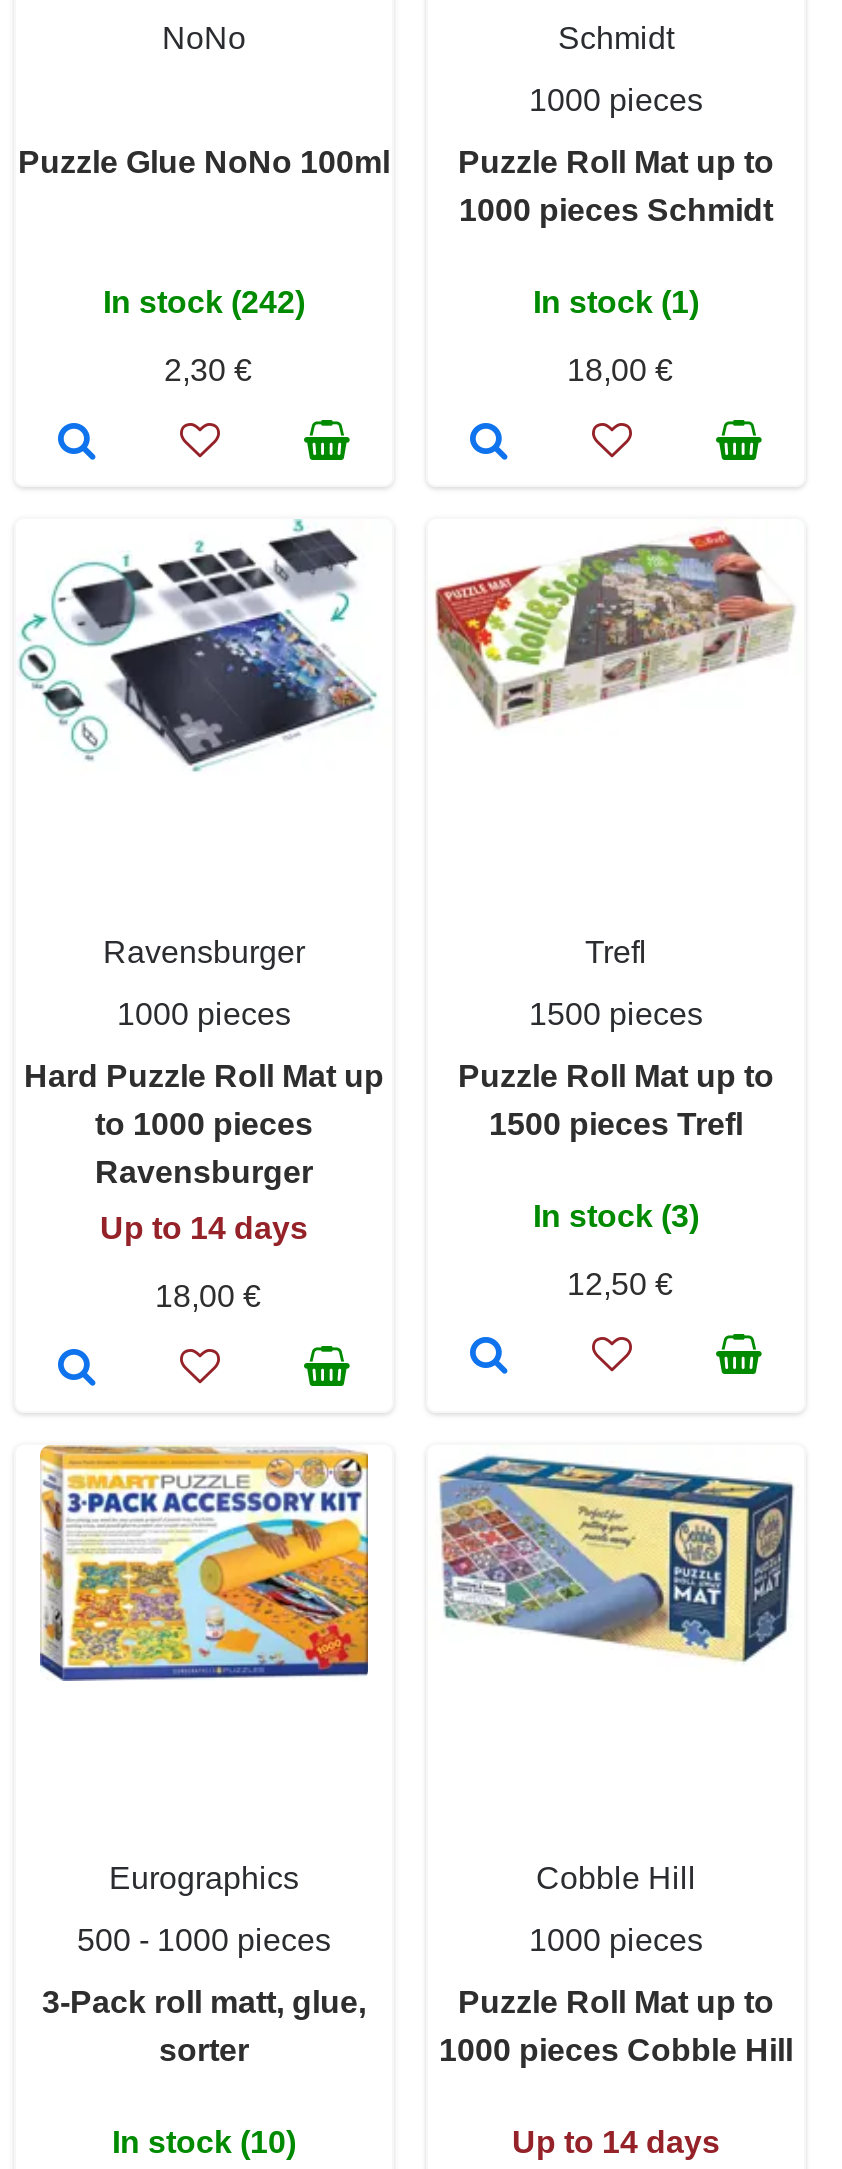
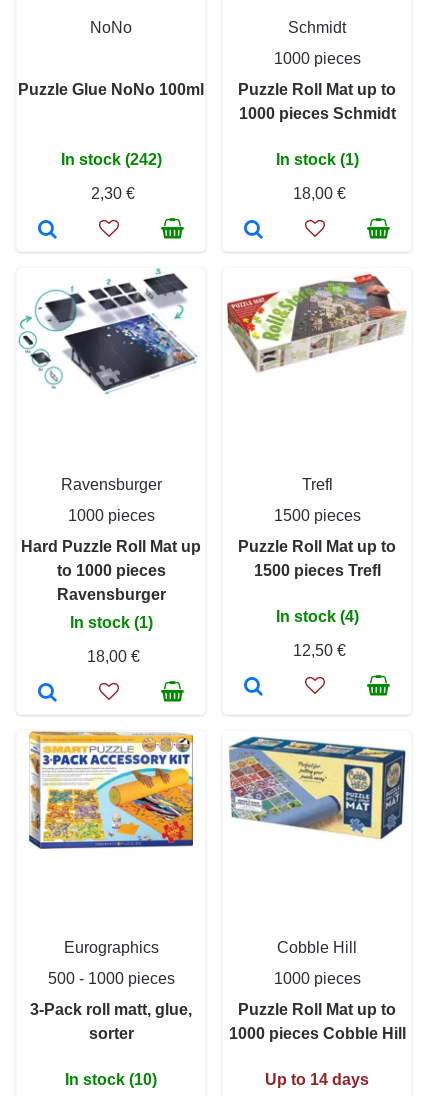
[533,1198,699,1232] In stock (3) -> [275,608,358,625] In stock (4)
[100,1210,308,1244] Up to 14 days -> [69,614,152,631] In stock (1)

